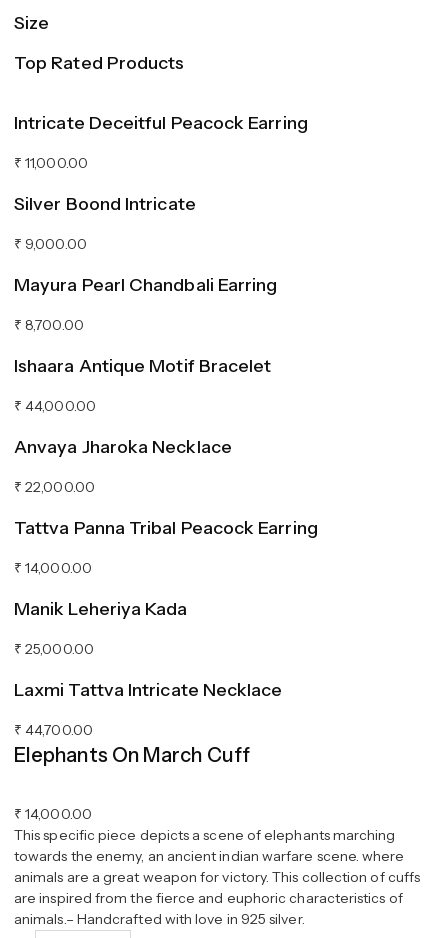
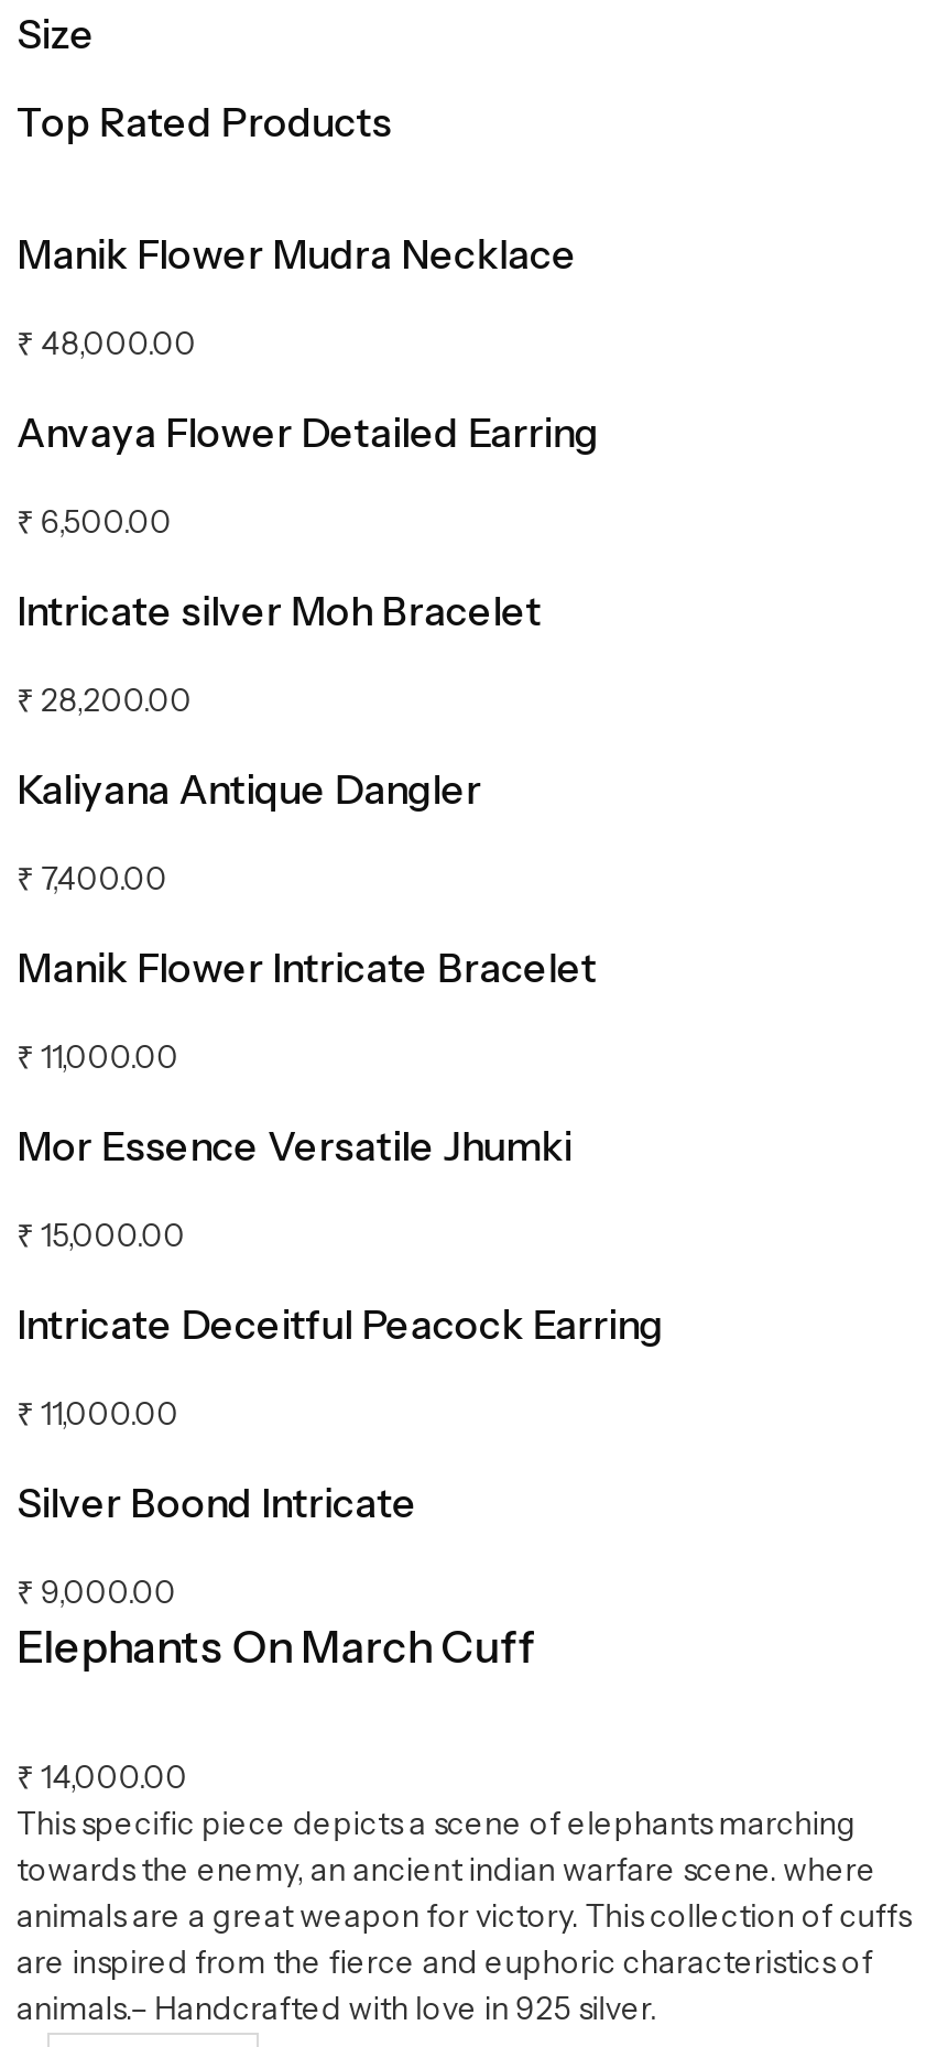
none -> [17,231,599,1255] Manik Flower Mudra Necklace | ₹48,000.00 | Anvaya Flower Detailed Earring | ₹6,500.00 | Intricate silver Moh Bracelet | ₹28,200.00 | Kaliyana Antique Dangler | ₹7,400.00 | Manik Flower Intricate Bracelet | ₹11,000.00 | Mor Essence Versatile Jhumki | ₹15,000.00
moved [14,112,308,253] -> [17,1302,663,1612]: Intricate Deceitful Peacock Earring | ₹11,000.00 | Silver Boond Intricate | ₹9,000.00
[14,274,318,739] Mayura Pearl Chandbali Earring | ₹8,700.00 | Ishaara Antique Motif Bracelet | ₹44,000.00 | Anvaya Jharoka Necklace | ₹22,000.00 | Tattva Panna Tribal Peacock Earring | ₹14,000.00 | Manik Leheriya Kada | ₹25,000.00 | Laxmi Tattva Intricate Necklace | ₹44,700.00 -> none

